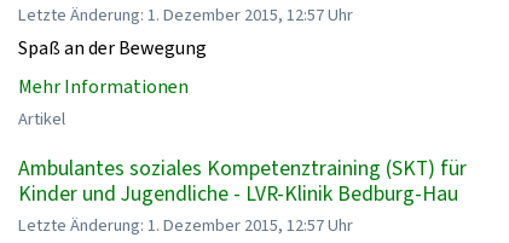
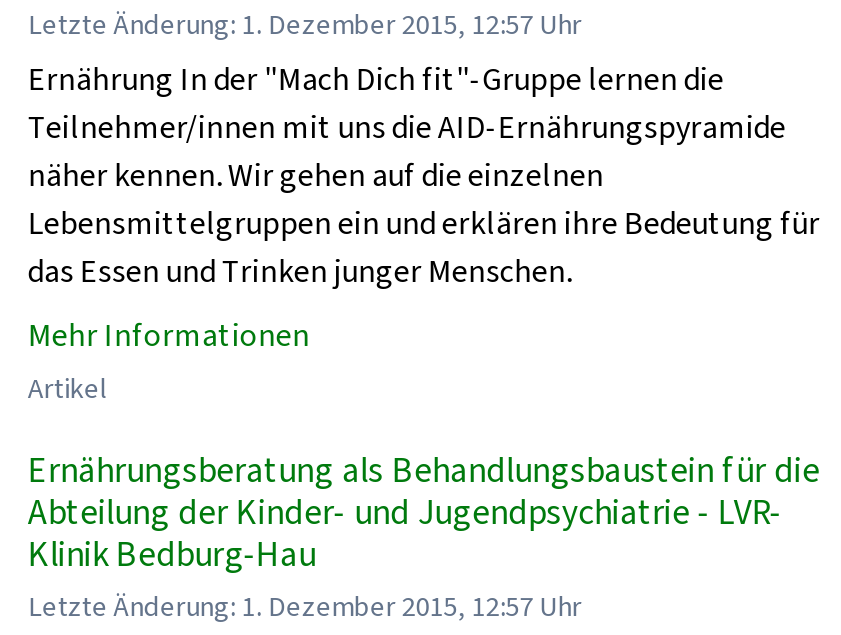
[19,35,207,60] Spaß an der Bewegung -> [28,58,820,292] Ernährung In der "Mach Dich fit"-Gruppe lernen die | Teilnehmer/innen mit uns die AID-Ernährungspyramide | näher kennen. Wir gehen auf die einzelnen | Lebensmittelgruppen ein und erklären ihre Bedeutung für | das Essen und Trinken junger Menschen.
[19,153,467,208] Ambulantes soziales Kompetenztraining (SKT) für | Kinder und Jugendliche - LVR-Klinik Bedburg-Hau -> [28,445,820,577] Ernährungsberatung als Behandlungsbaustein für die | Abteilung der Kinder- und Jugendpsychiatrie - LVR- | Klinik Bedburg-Hau

